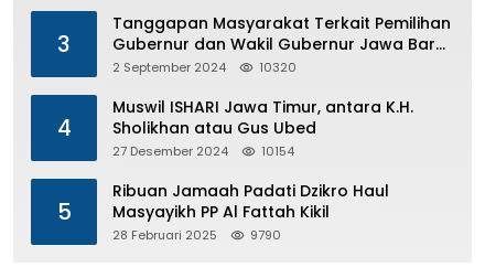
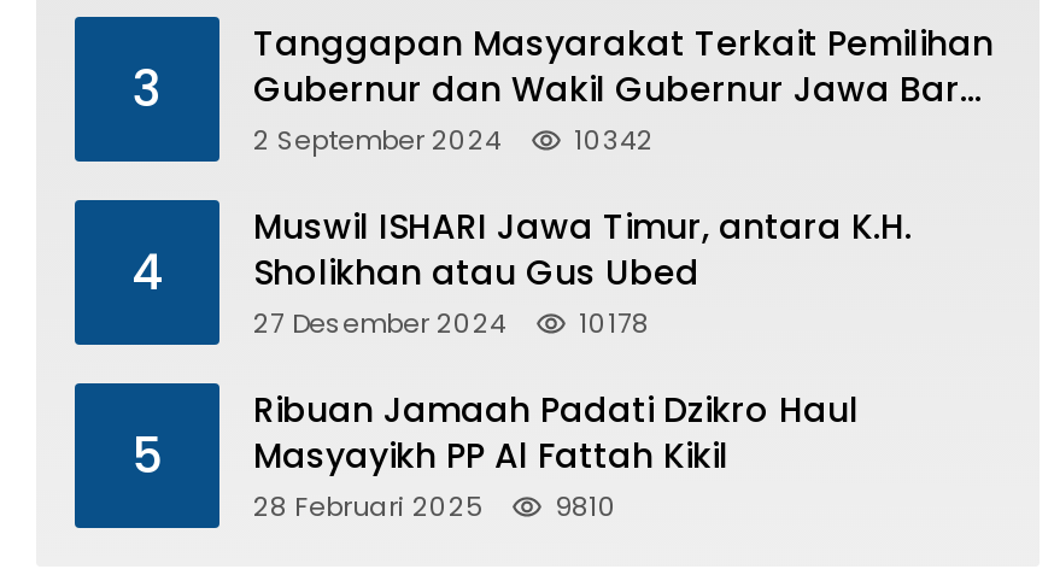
[259,58,297,76] 10320 -> [574,120,654,159] 10342
[112,142,294,160] 27 Desember 2024 10154 -> [253,304,649,342] 27 Desember 2024 10178
[112,226,281,244] 28 Februari 2025 9790 -> [253,487,617,525] 28 Februari 2025 9810

